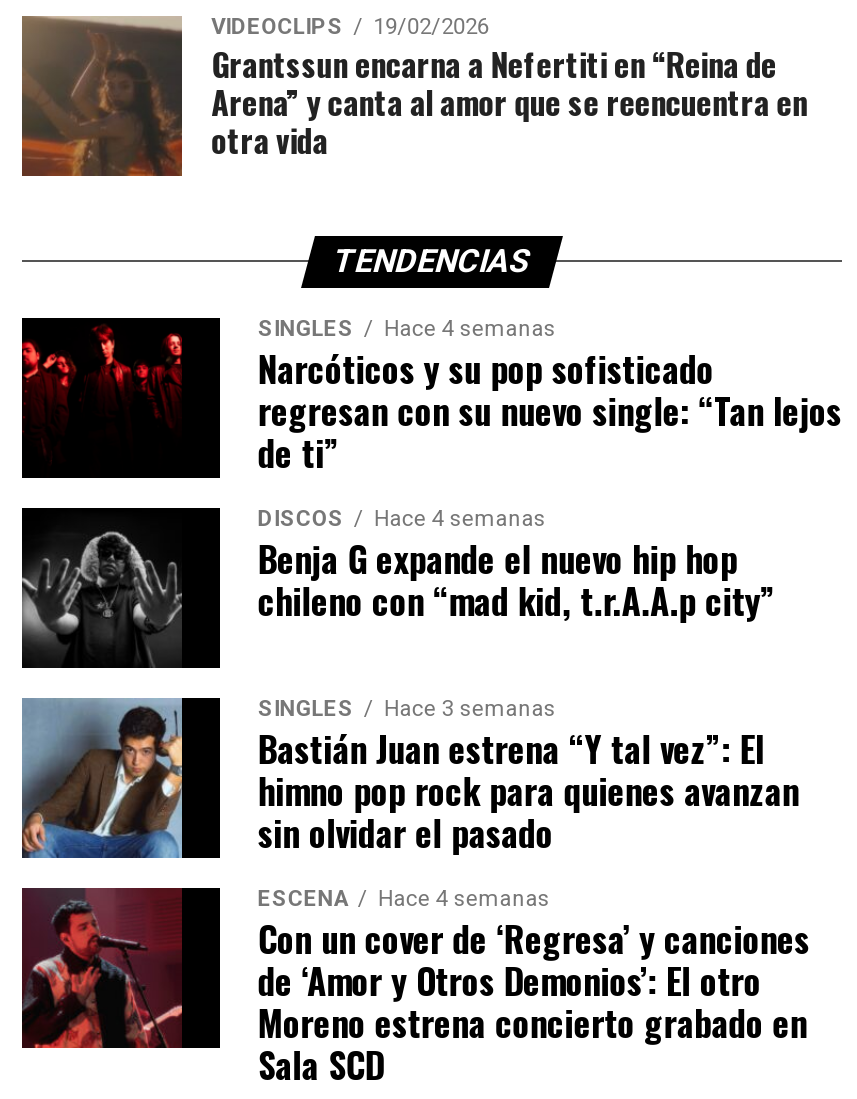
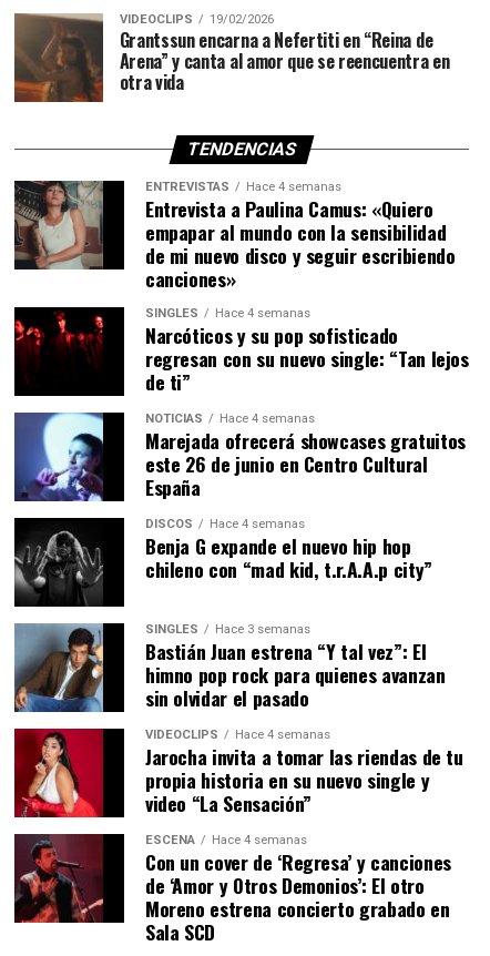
none -> [13,180,455,293] [image] | ENTREVISTAS | Hace 4 semanas | Entrevista a Paulina Camus: «Quiero | empapar al mundo con la sensibilidad | de mi nuevo disco y seguir escribiendo | canciones»
none -> [13,411,465,502] [image] | NOTICIAS | Hace 4 semanas | Marejada ofrecerá showcases gratuitos | este 26 de junio en Centro Cultural | España
none -> [14,728,463,818] [image] | VIDEOCLIPS | Hace 4 semanas | Jarocha invita a tomar las riendas de tu | propia historia en su nuevo single y | video “La Sensación”

